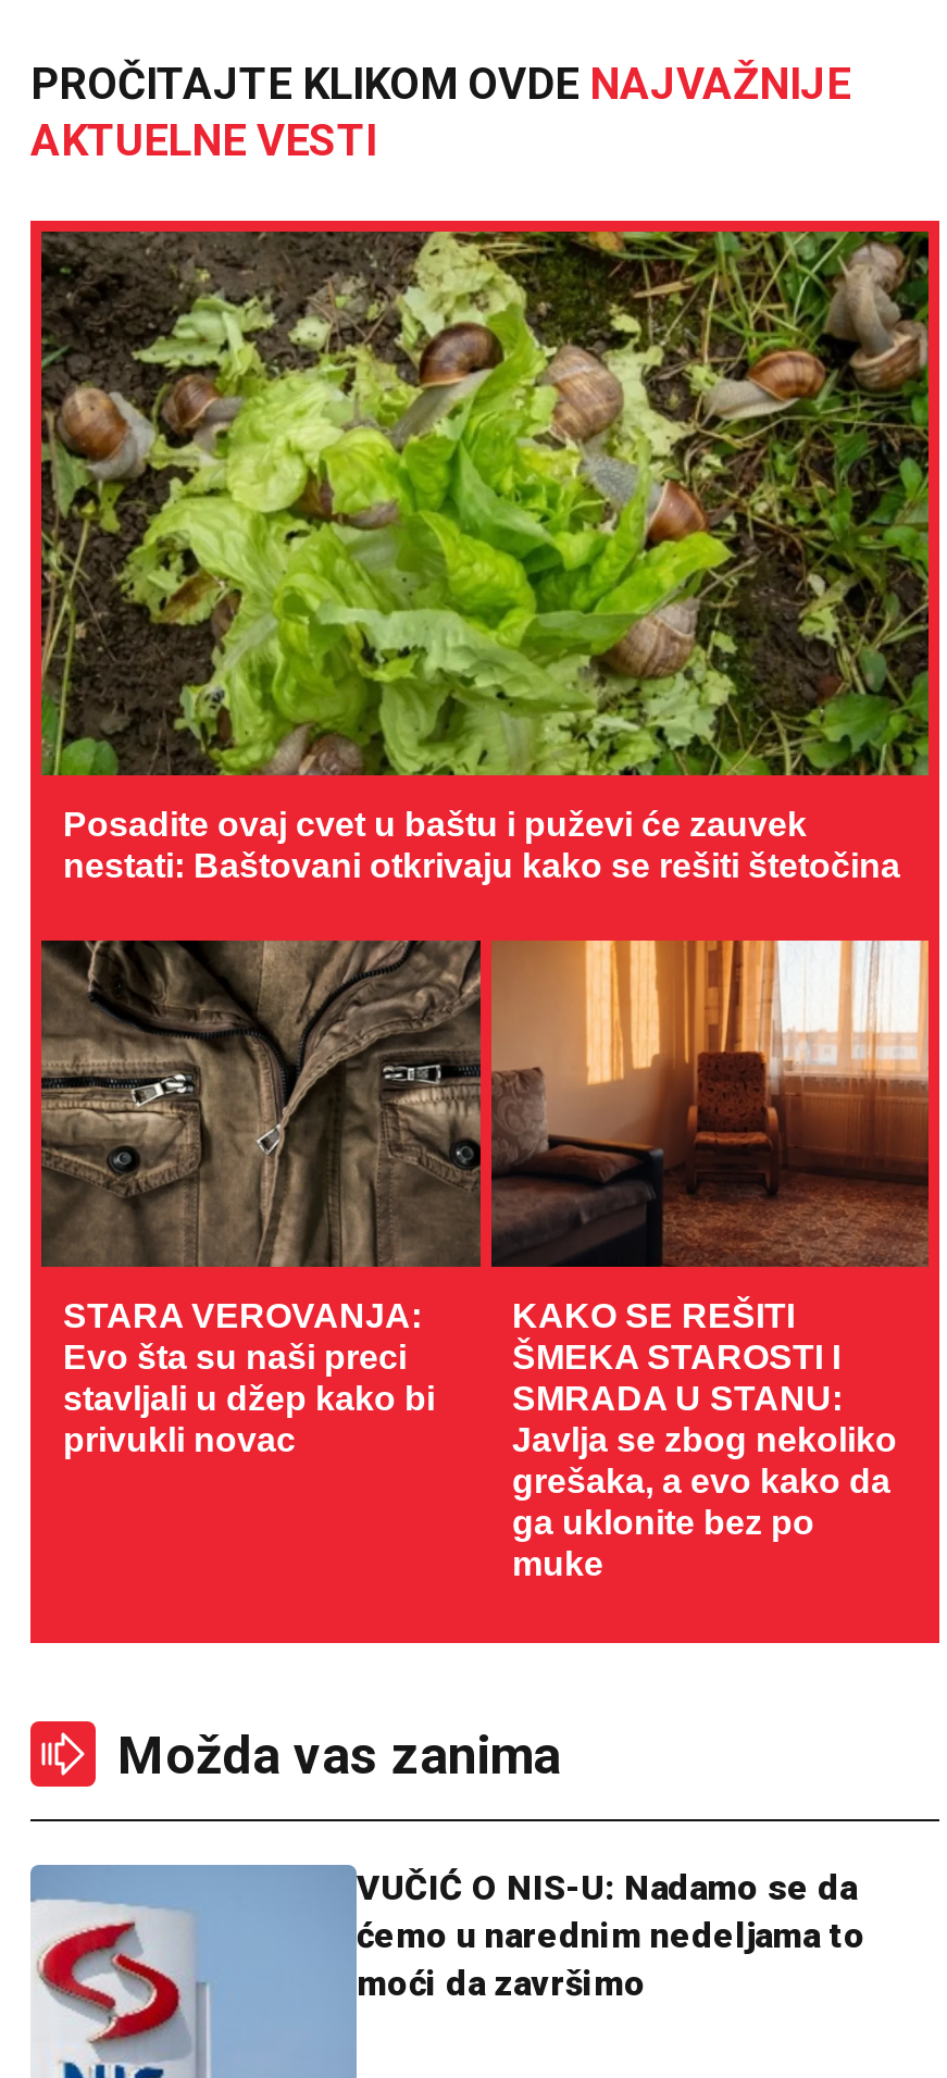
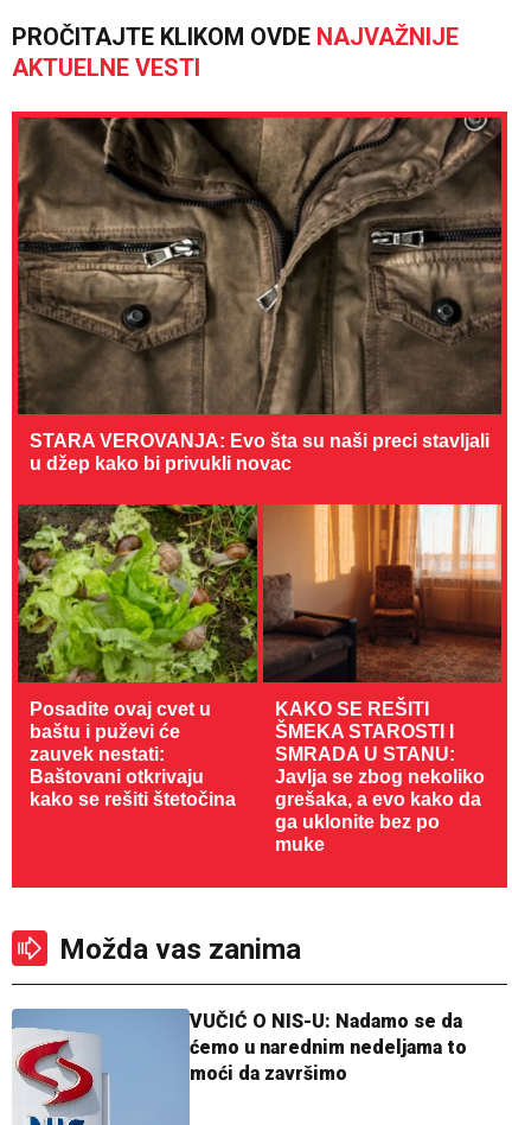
[39,229,929,883] [image] | Posadite ovaj cvet u baštu i puževi će zauvek | nestati: Baštovani otkrivaju kako se rešiti štetočina -> [18,116,501,473] [image] | STARA VEROVANJA: Evo šta su naši preci stavljali | u džep kako bi privukli novac
[41,941,481,1457] [image] | STARA VEROVANJA: | Evo šta su naši preci | stavljali u džep kako bi | privukli novac -> [17,503,257,809] [image] | Posadite ovaj cvet u | baštu i puževi će | zauvek nestati: | Baštovani otkrivaju | kako se rešiti štetočina

